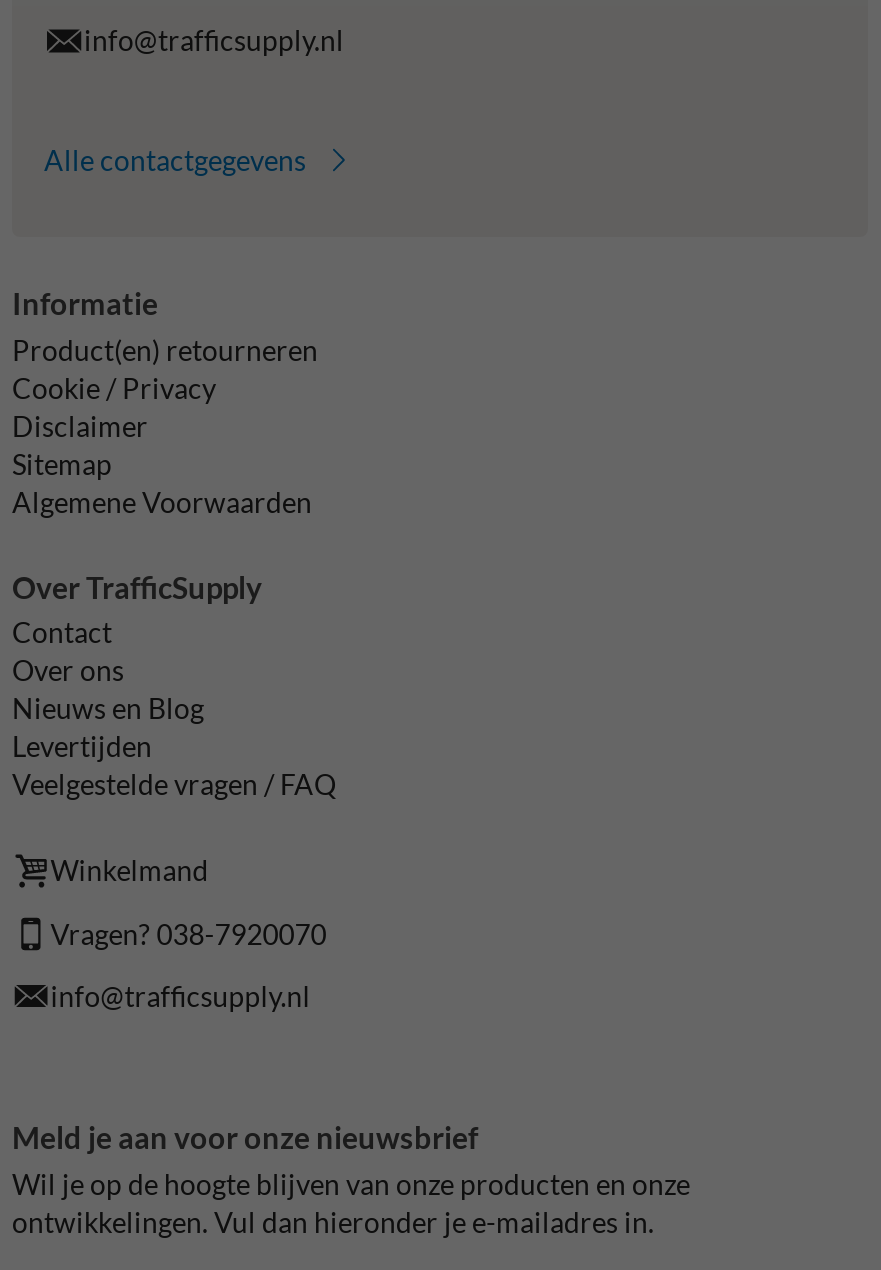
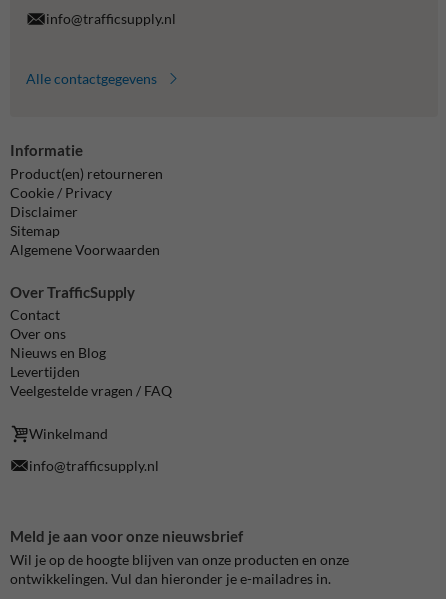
[50,916,326,950] Vragen? 038-7920070 -> none

